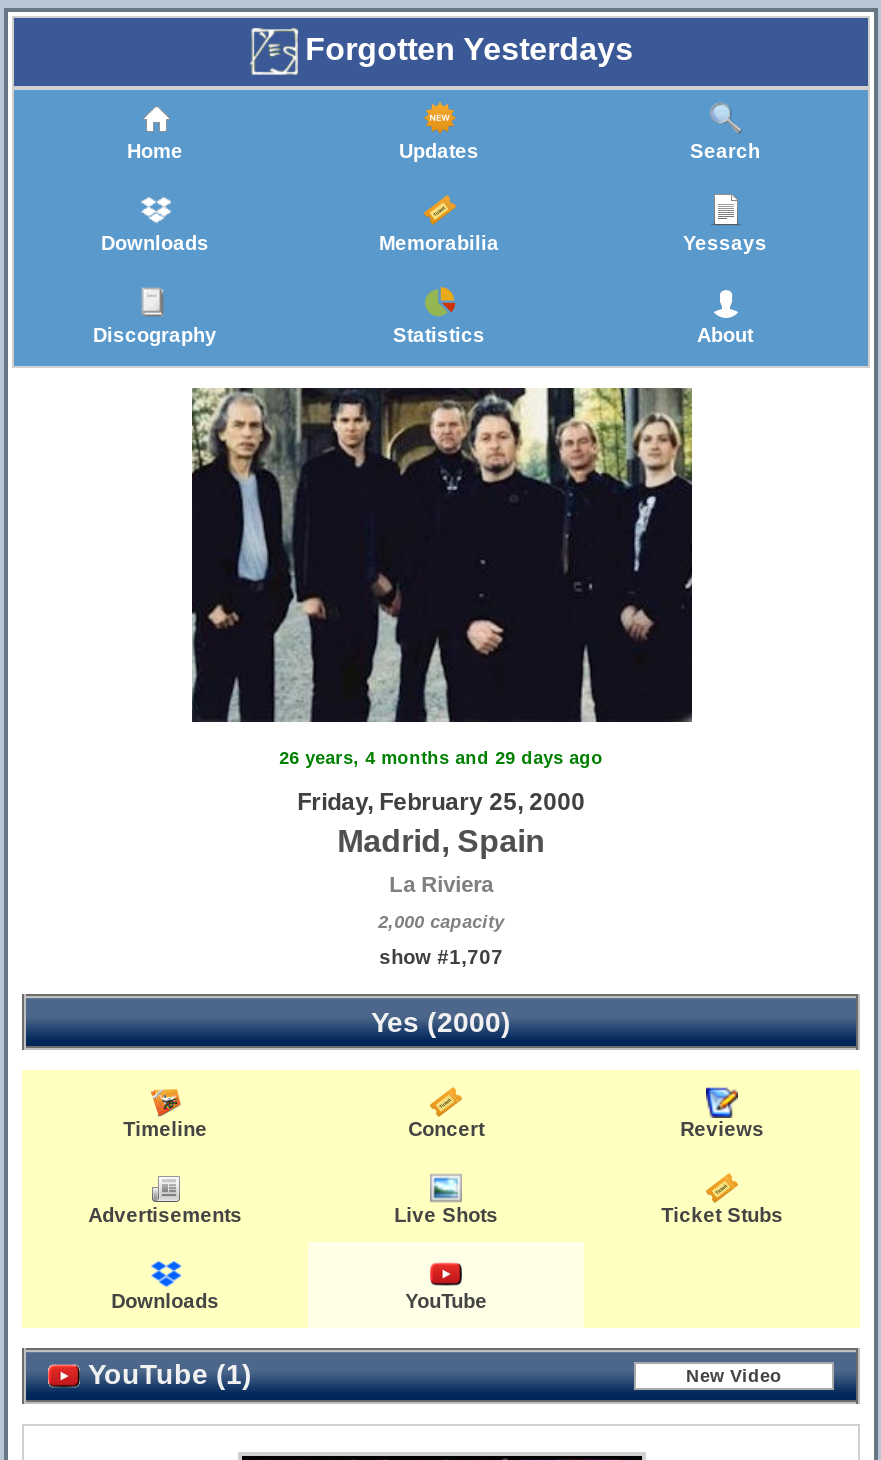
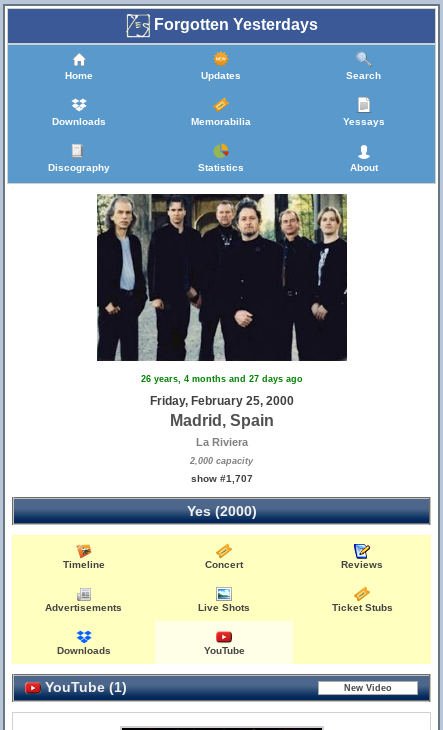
[279,748,603,768] 26 years, 4 months and 29 days ago -> [141,374,303,384] 26 years, 4 months and 27 days ago

